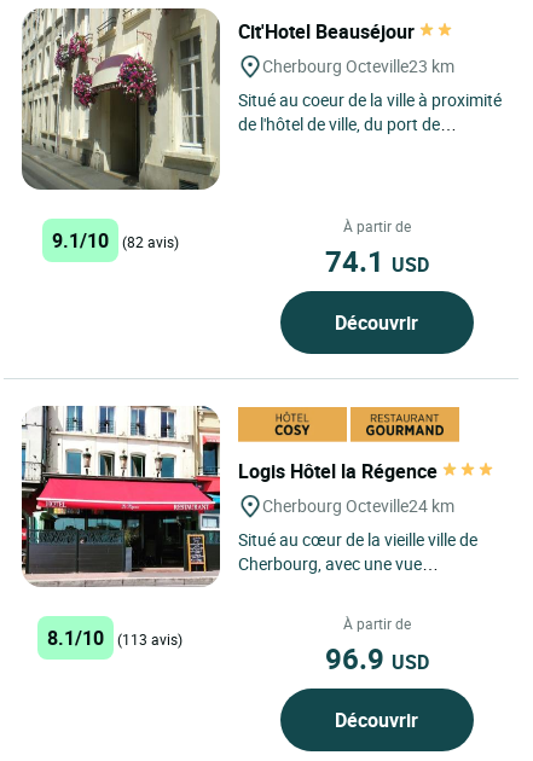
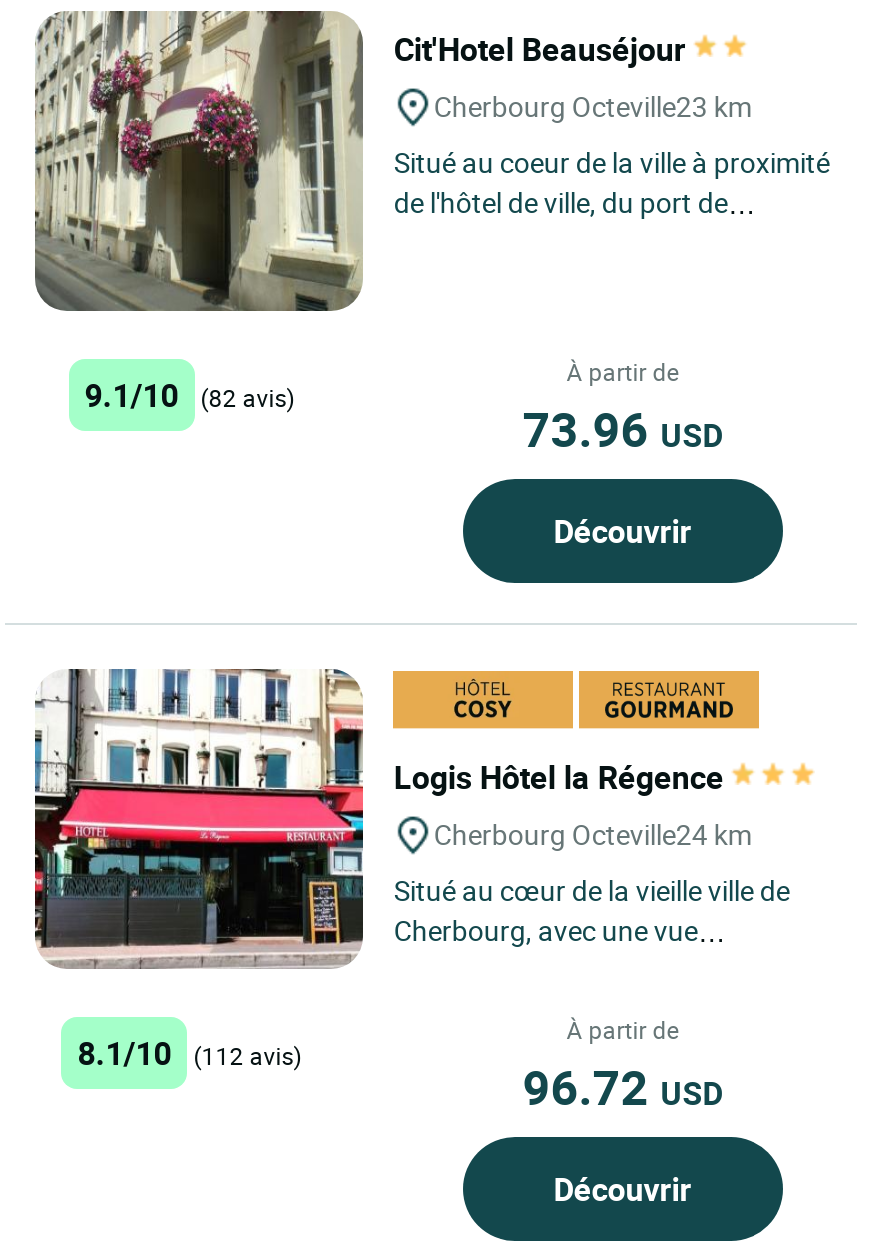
[325,241,429,280] 74.1 USD -> [522,397,722,461] 73.96 USD
[47,624,183,651] 8.1/10 (113 avis) -> [77,1031,301,1075] 8.1/10 (112 avis)
[325,639,429,677] 96.9 USD -> [522,1055,722,1119] 96.72 USD

